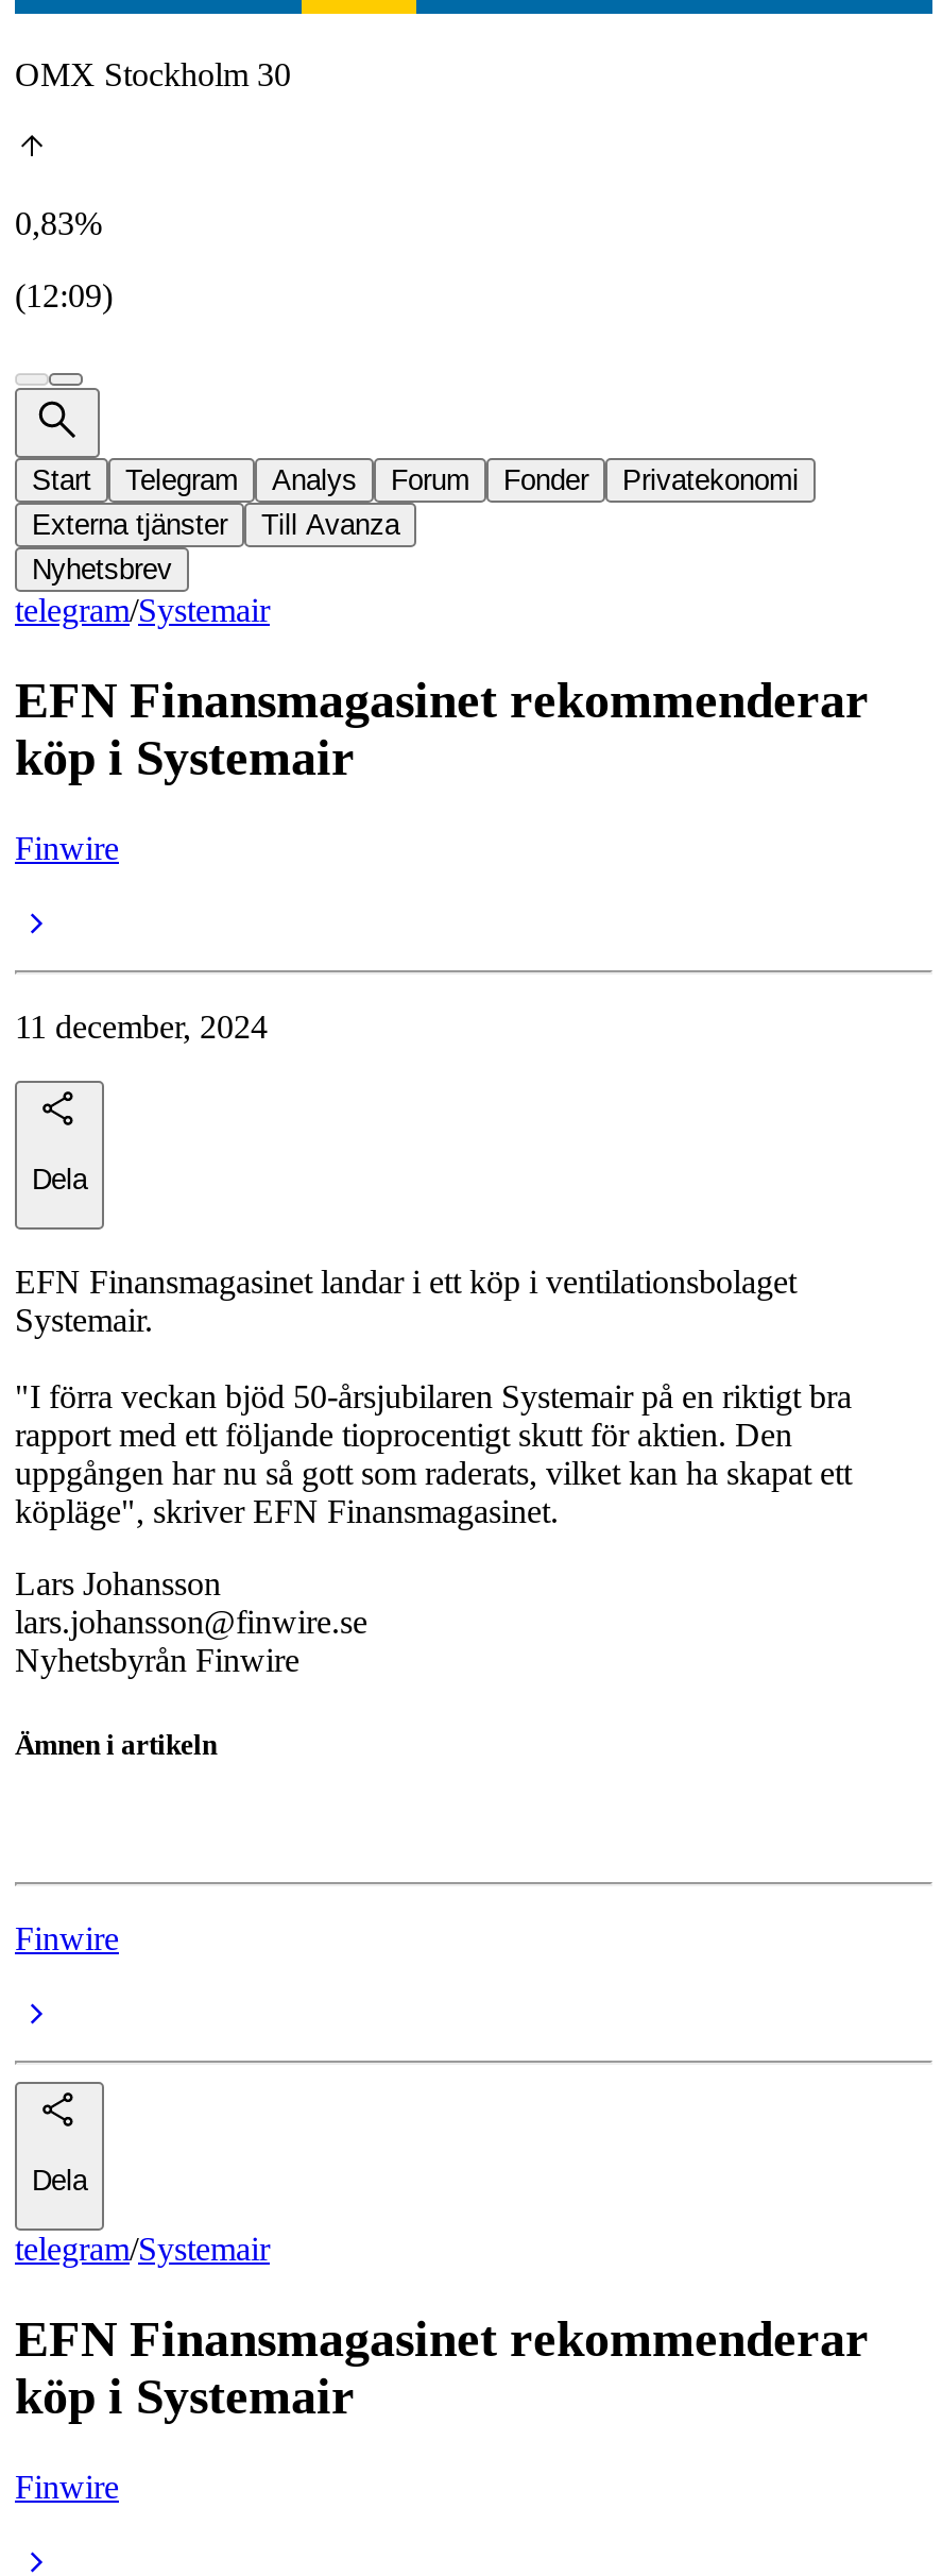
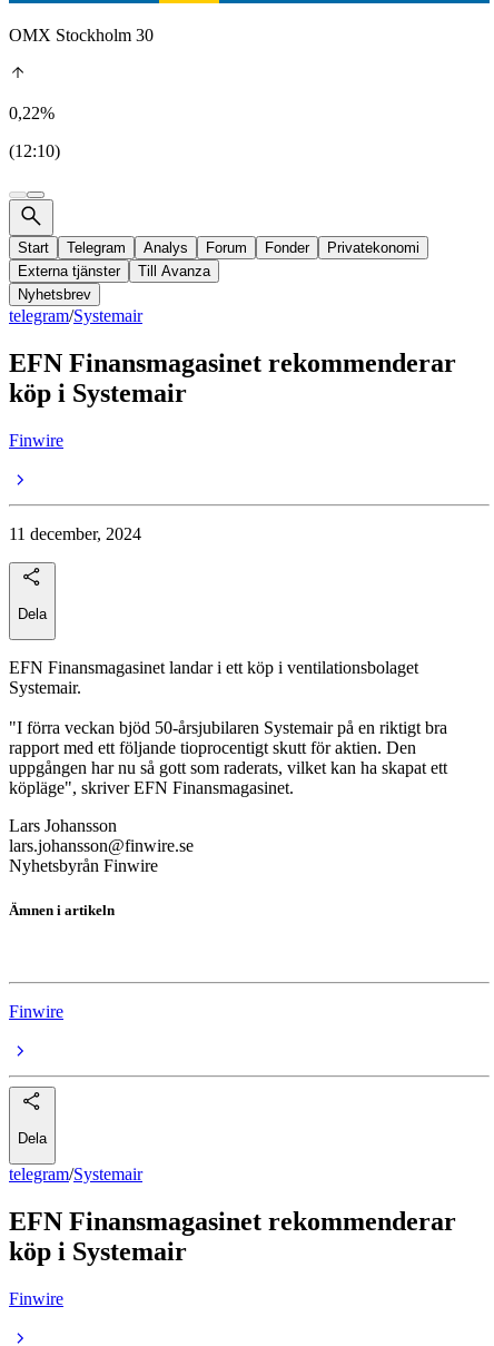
[15,205,102,241] 0,83% -> [9,104,55,122] 0,22%
[15,277,113,313] (12:09) -> [9,141,60,160] (12:10)

